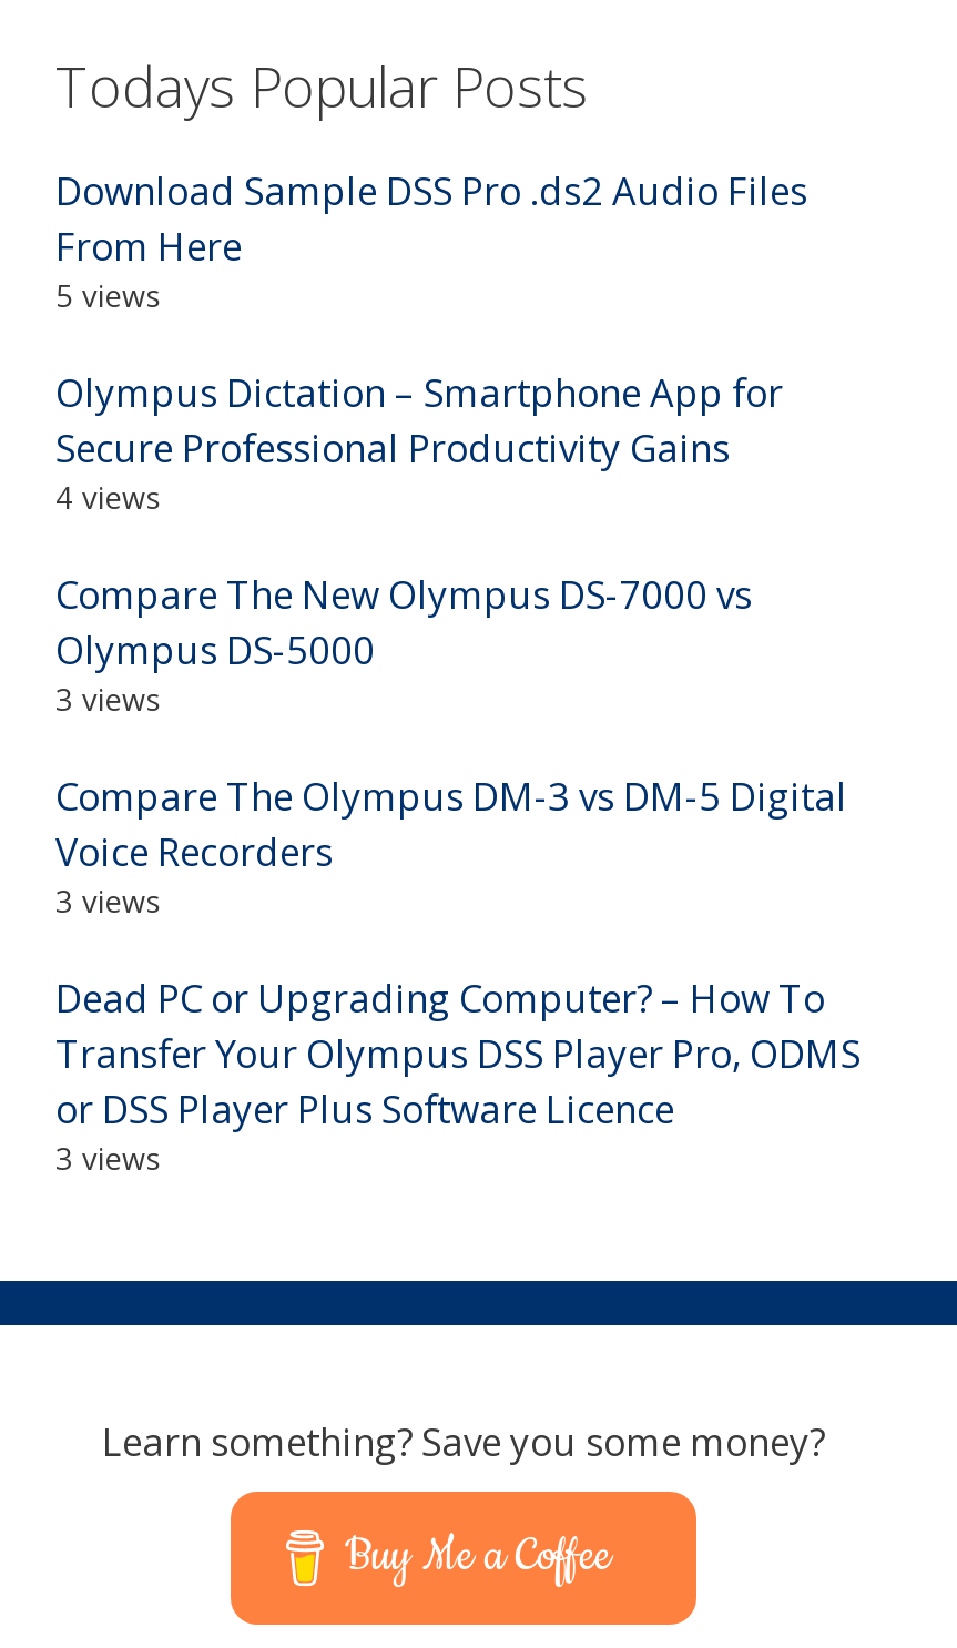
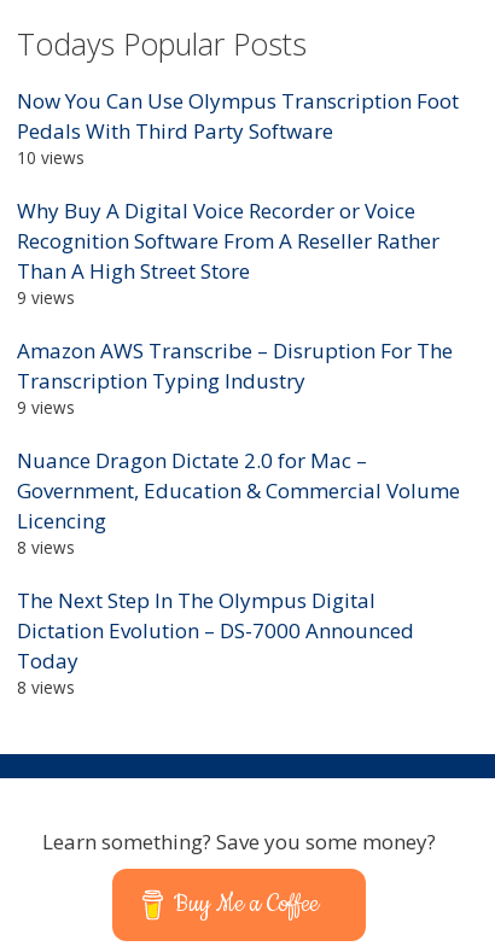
[55,165,807,316] Download Sample DSS Pro .ds2 Audio Files | From Here | 5 views -> [17,87,459,170] Now You Can Use Olympus Transcription Foot | Pedals With Third Party Software | 10 views
[55,367,783,518] Olympus Dictation – Smartphone App for | Secure Professional Productivity Gains | 4 views -> [17,197,439,309] Why Buy A Digital Voice Recorder or Voice | Recognition Software From A Reseller Rather | Than A High Street Store | 9 views
[55,569,752,720] Compare The New Olympus DS-7000 vs | Olympus DS-5000 | 3 views -> [17,337,453,419] Amazon AWS Transcribe – Disruption For The | Transcription Typing Industry | 9 views
[55,771,847,922] Compare The Olympus DM-3 vs DM-5 Digital | Voice Recorders | 3 views -> [17,447,460,559] Nuance Dragon Dictate 2.0 for Mac – | Government, Education & Commercial Volume | Licencing | 8 views
[55,973,861,1179] Dead PC or Upgrading Computer? – How To | Transfer Your Olympus DSS Player Pro, ODMS | or DSS Player Plus Software Licence | 3 views -> [17,587,414,699] The Next Step In The Olympus Digital | Dictation Evolution – DS-7000 Announced | Today | 8 views

